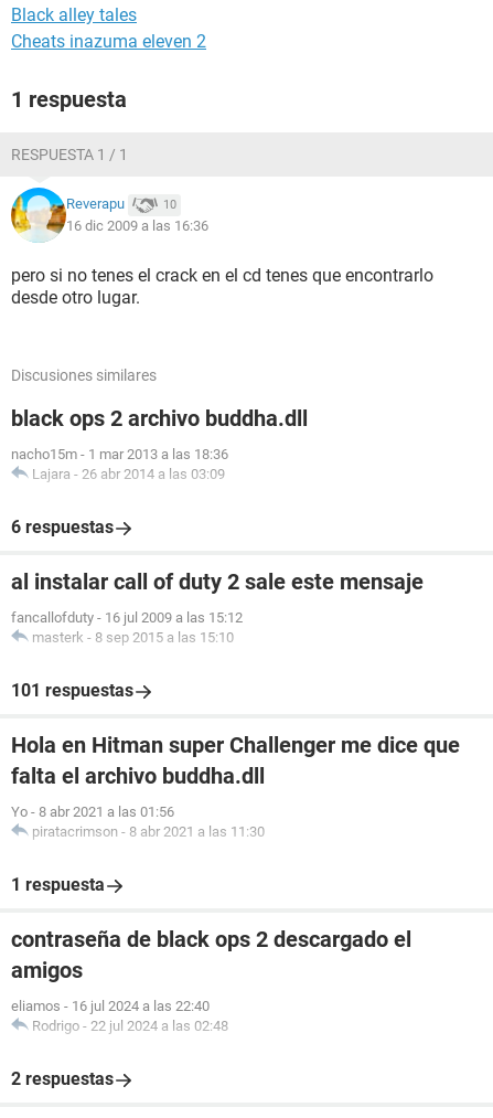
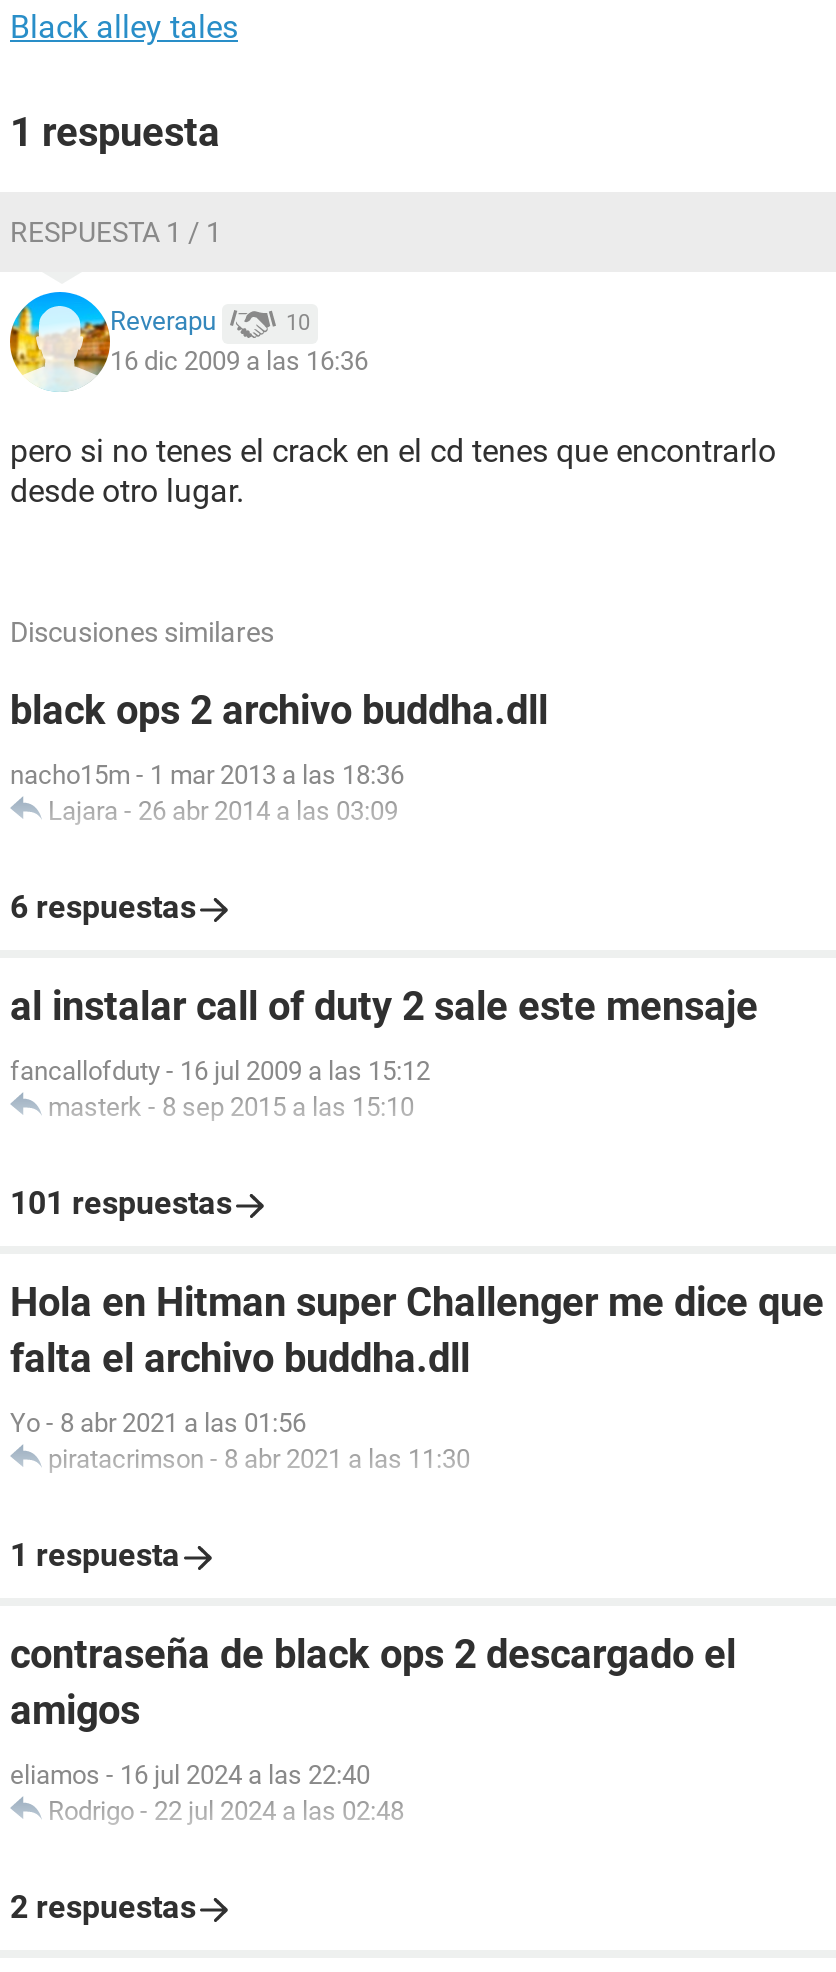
[11,31,206,52] Cheats inazuma eleven 2 -> none

